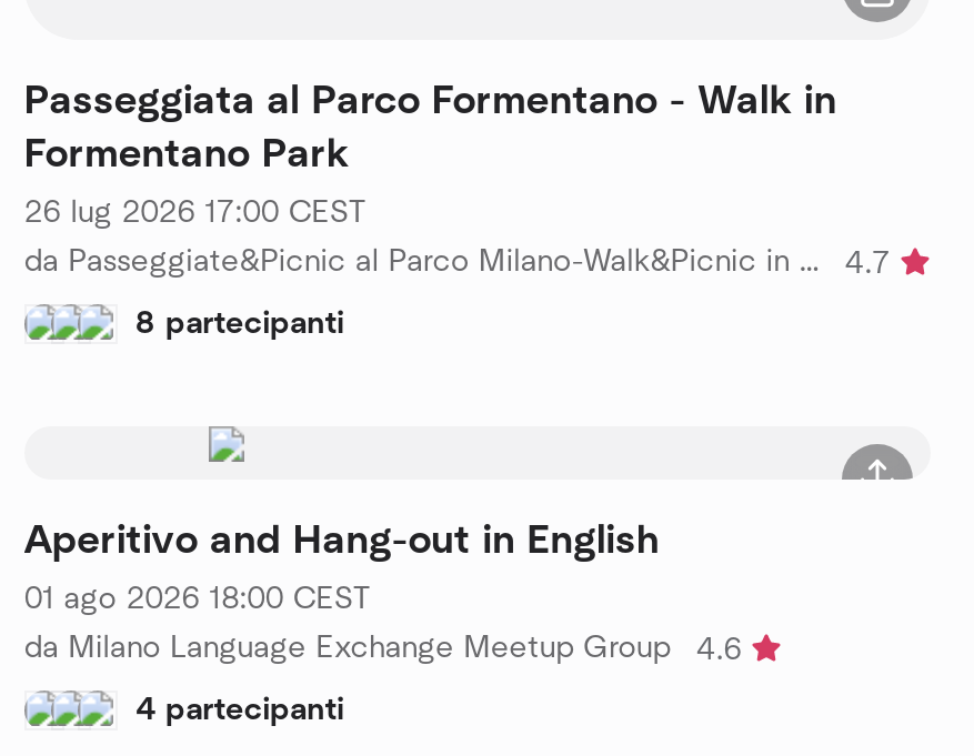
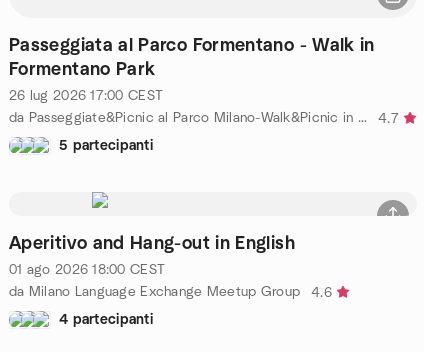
[135,308,344,339] 8 partecipanti -> [59,138,153,152] 5 partecipanti

